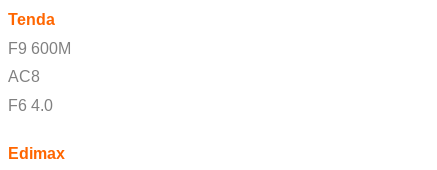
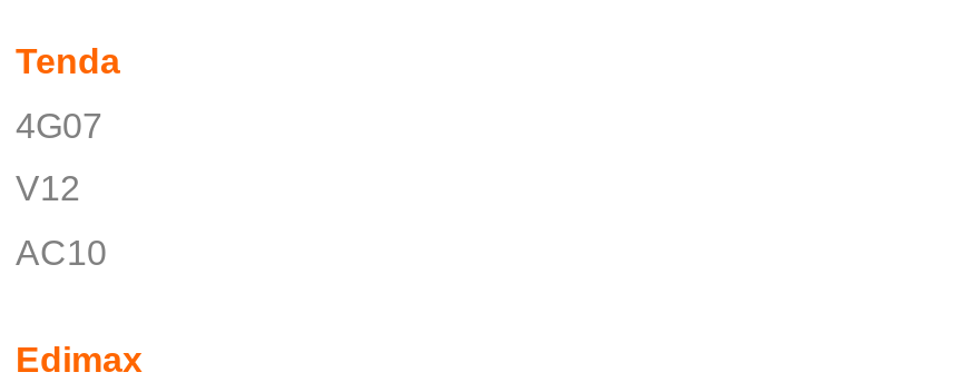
[8,39,71,56] F9 600M -> [16,106,102,144] 4G07
[8,68,40,85] AC8 -> [16,170,80,208] V12
[8,97,53,114] F6 4.0 -> [16,234,107,272] AC10

